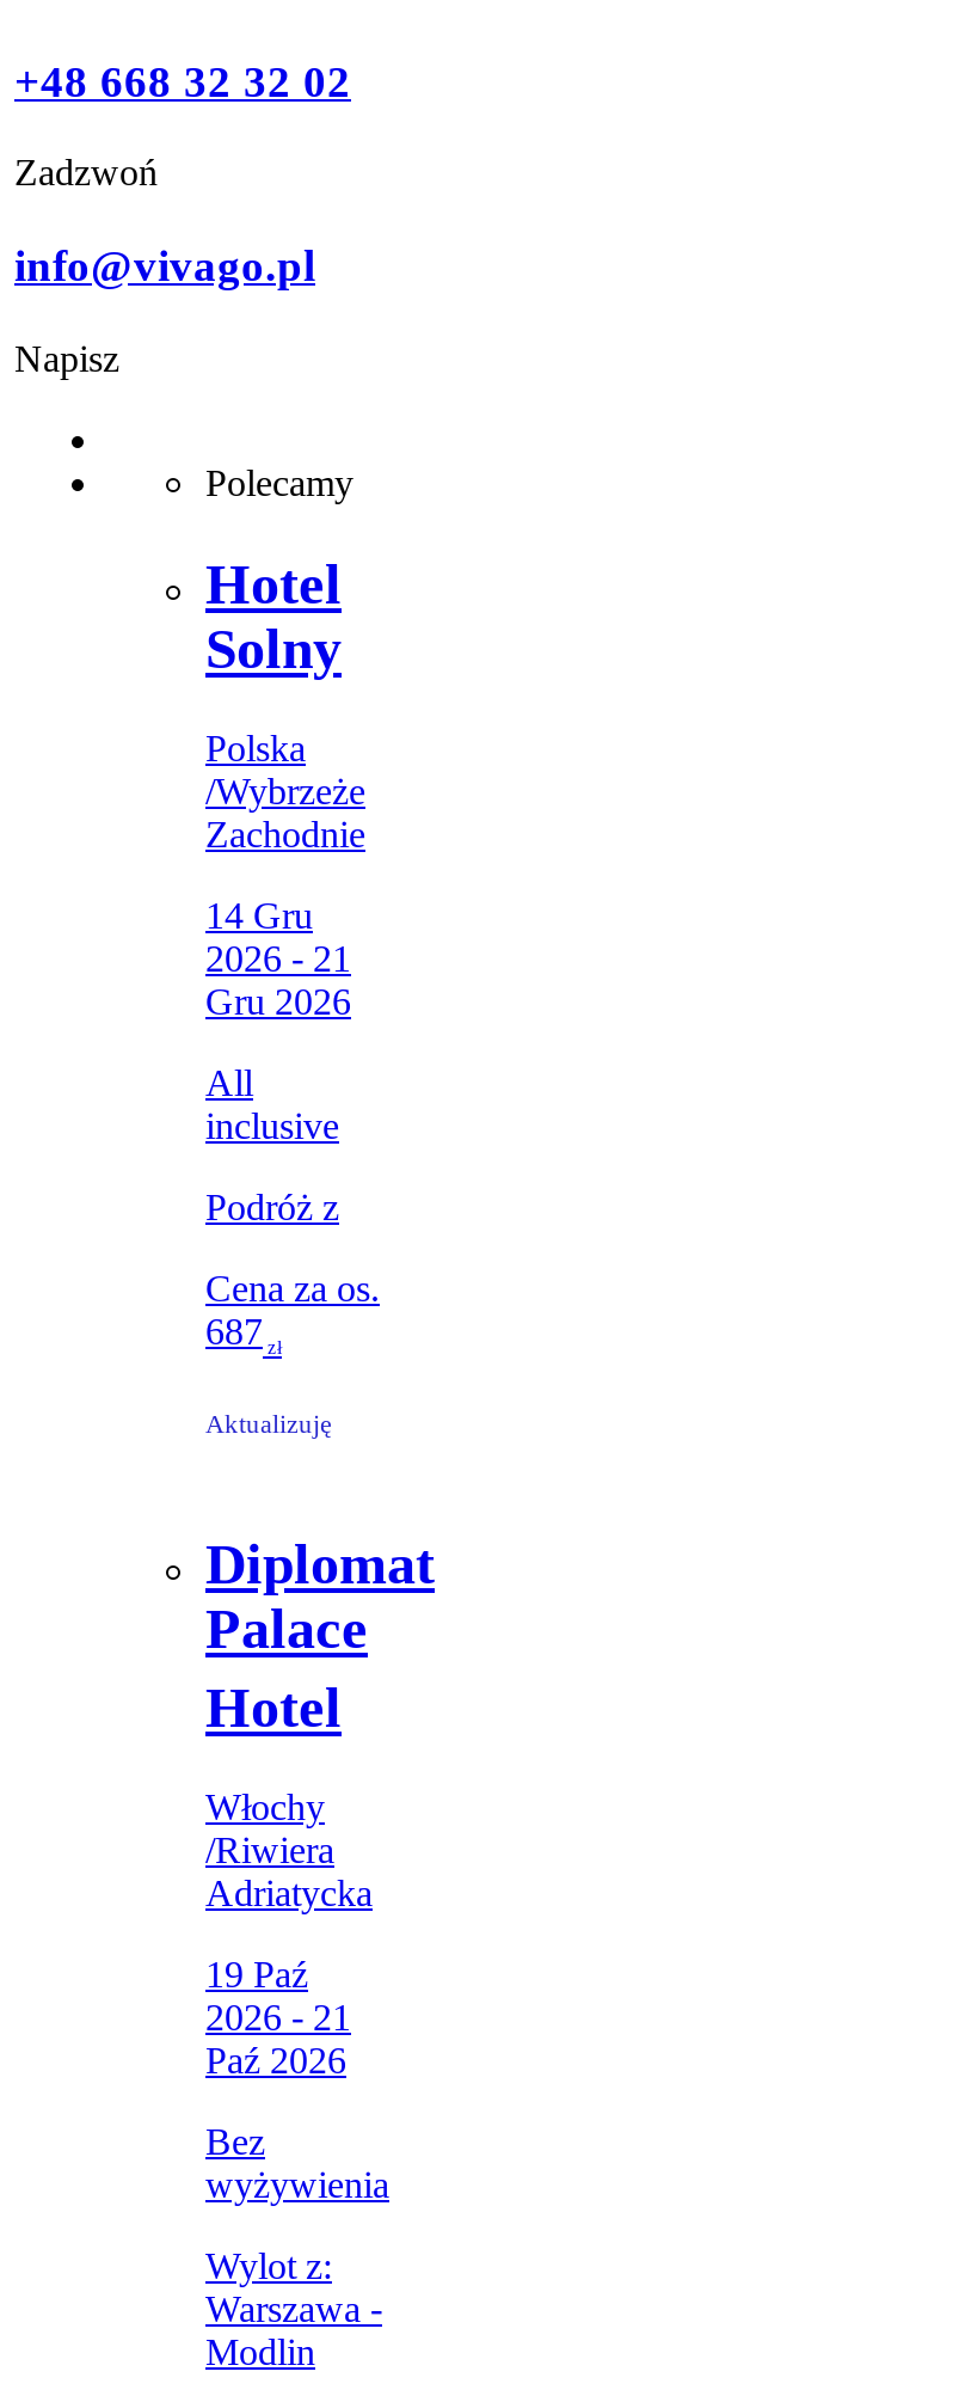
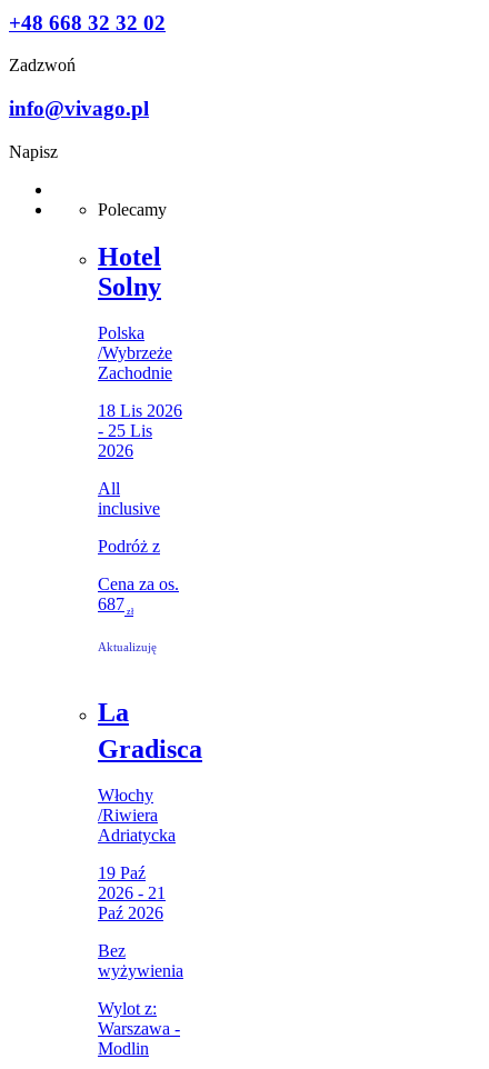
[205,896,351,1023] 14 Gru | 2026 - 21 | Gru 2026 -> [98,402,182,461] 18 Lis 2026 | - 25 Lis | 2026
[205,1532,435,1738] Diplomat | Palace | Hotel -> [98,697,202,763] La | Gradisca

